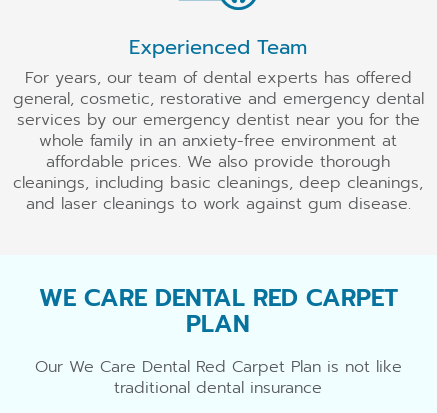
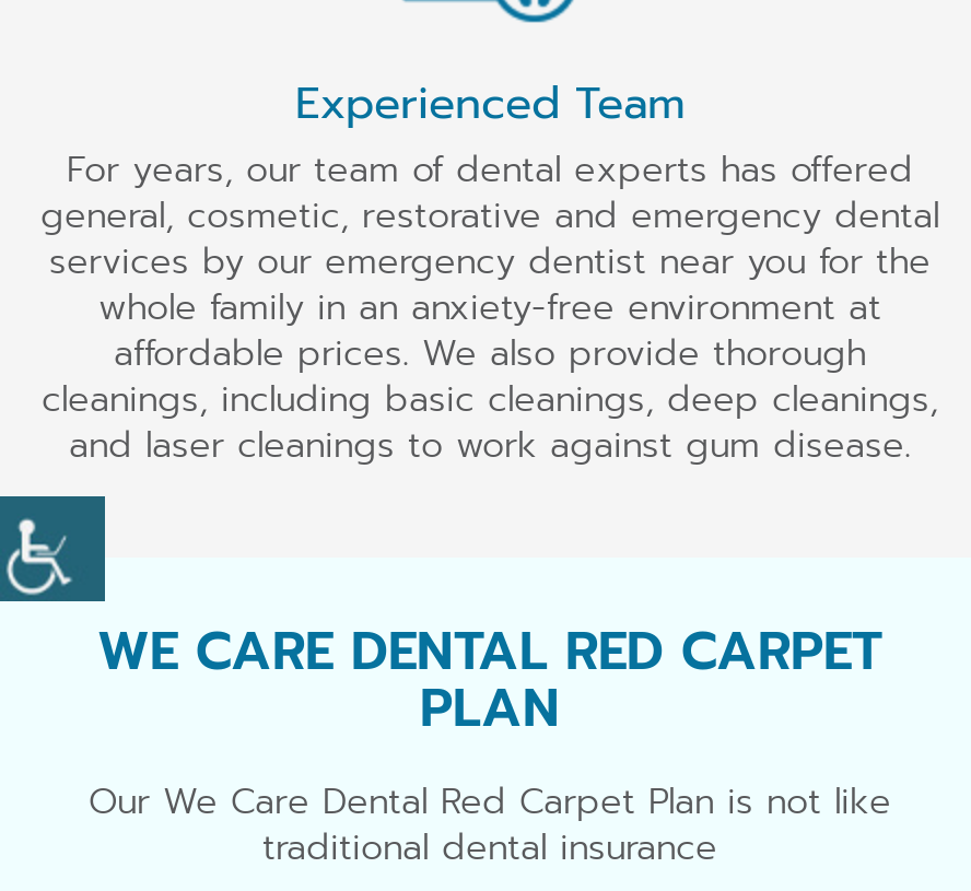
none -> [7,494,107,603] [image]

